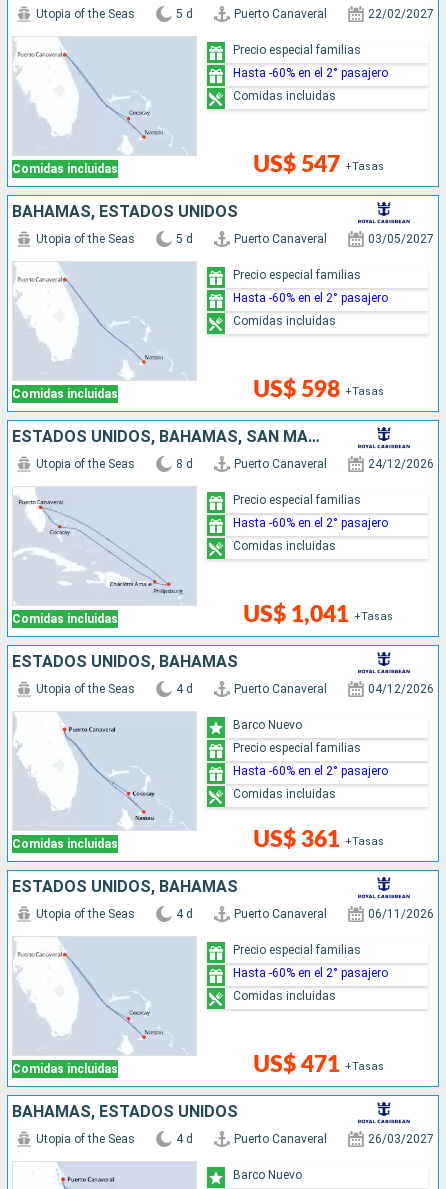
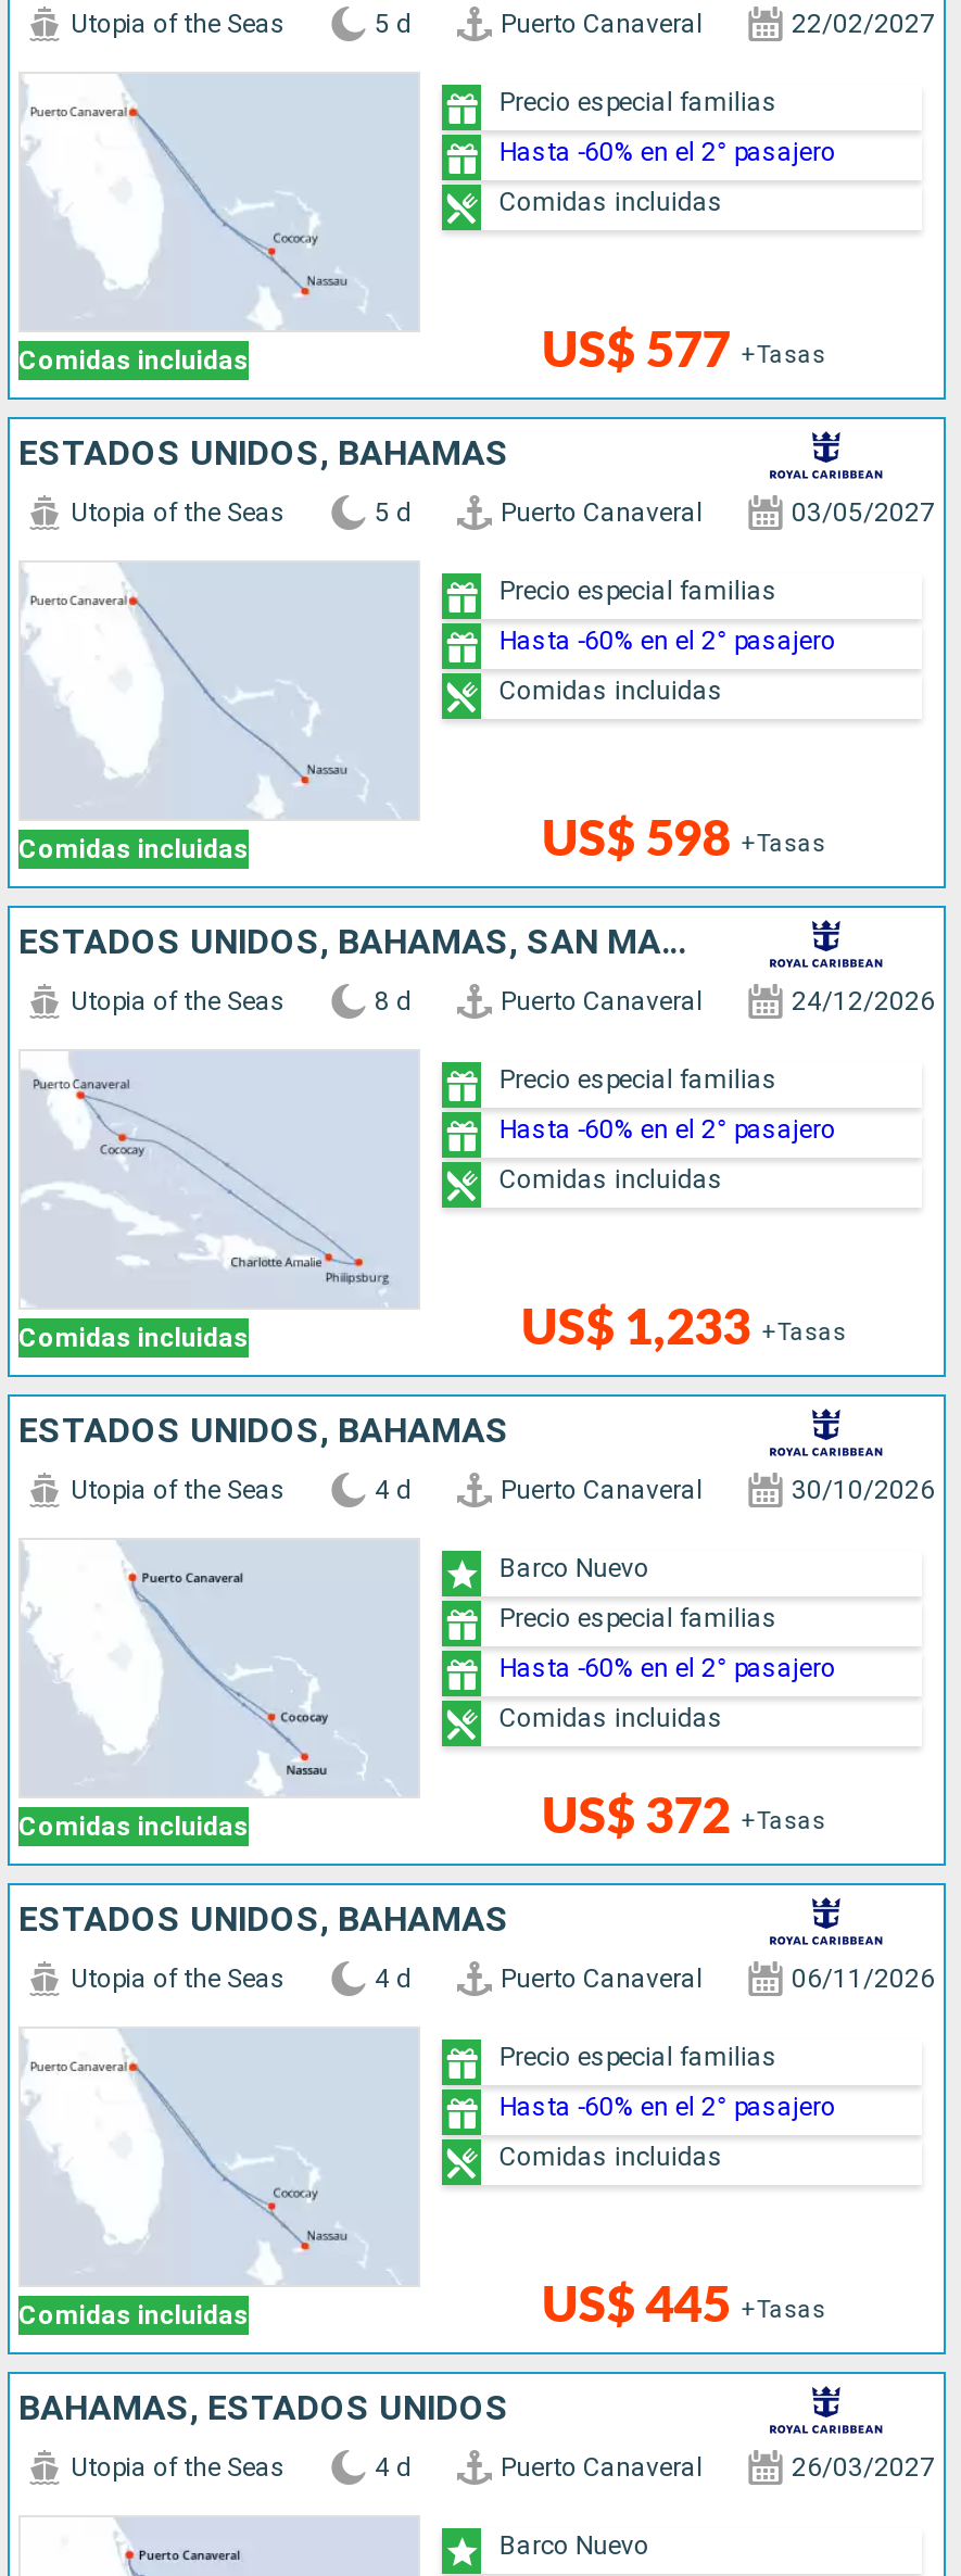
[253,153,384,176] US$ 547 +Tasas -> [541,327,826,377] US$ 577 +Tasas
[12,202,238,221] BAHAMAS, ESTADOS UNIDOS -> [18,433,509,475] ESTADOS UNIDOS, BAHAMAS
[243,603,393,626] US$ 1,041 +Tasas -> [521,1304,846,1354] US$ 1,233 +Tasas
[368,682,434,696] 04/12/2026 -> [792,1476,935,1506] 30/10/2026
[253,828,384,851] US$ 361 +Tasas -> [541,1793,826,1843] US$ 372 +Tasas
[253,1053,384,1076] US$ 471 +Tasas -> [541,2282,826,2332] US$ 445 +Tasas

